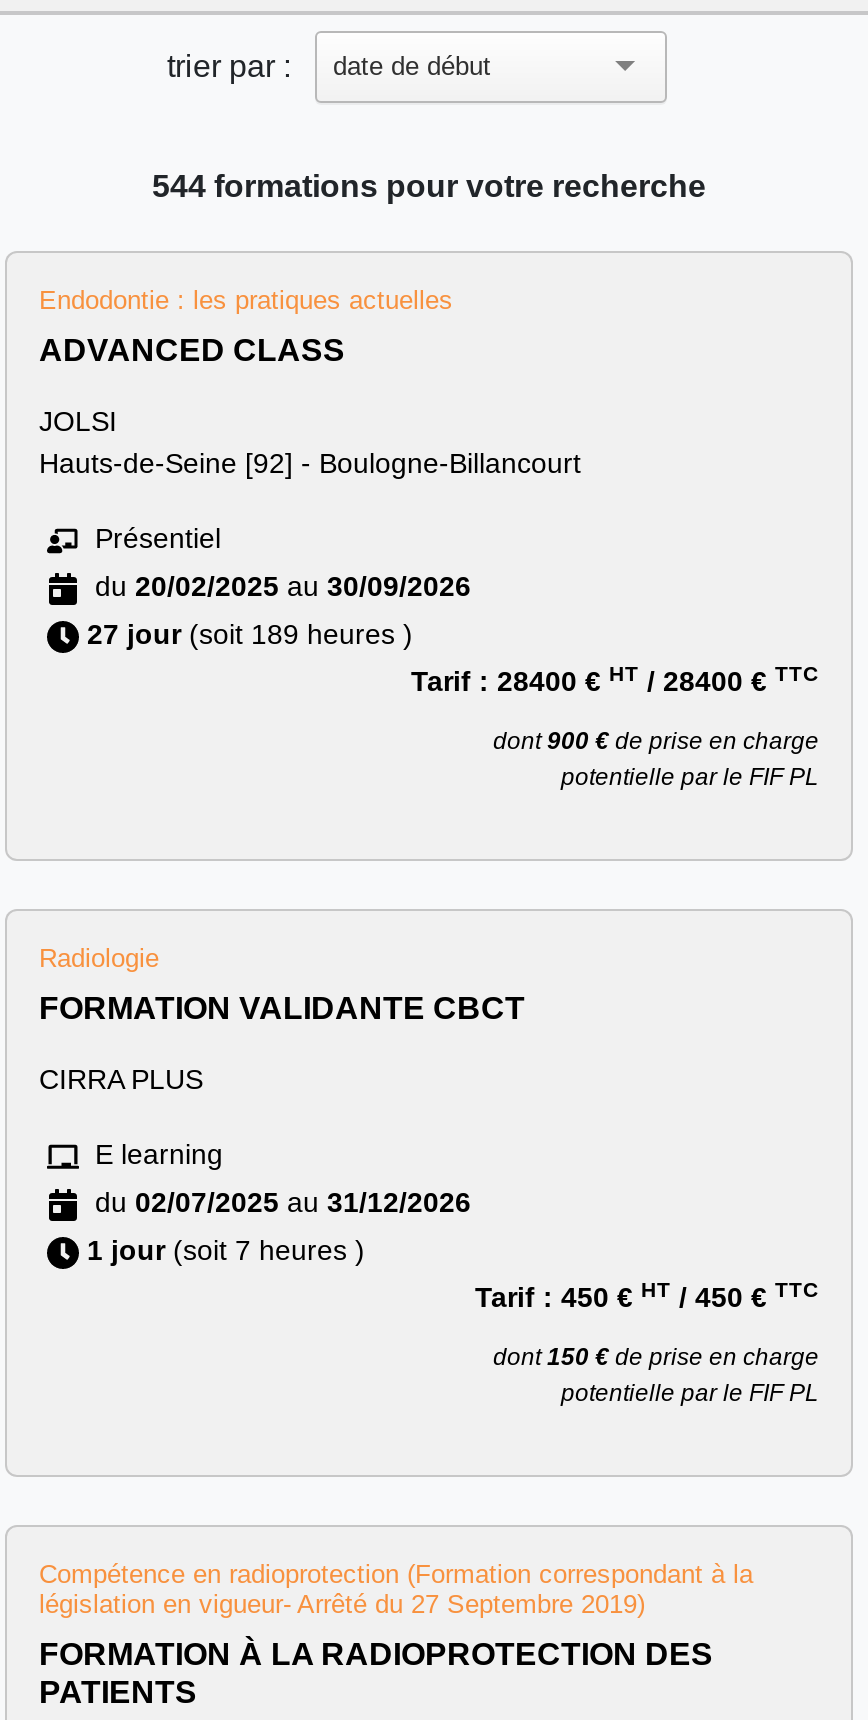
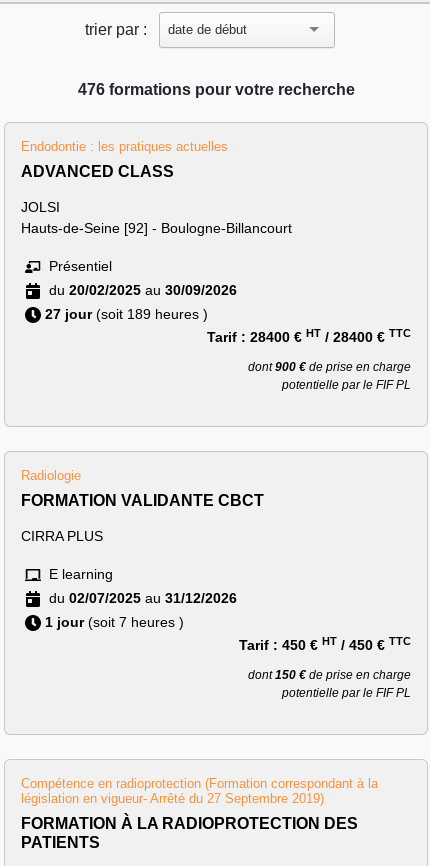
[152,169,706,203] 544 formations pour votre recherche -> [77,81,354,98] 476 formations pour votre recherche

